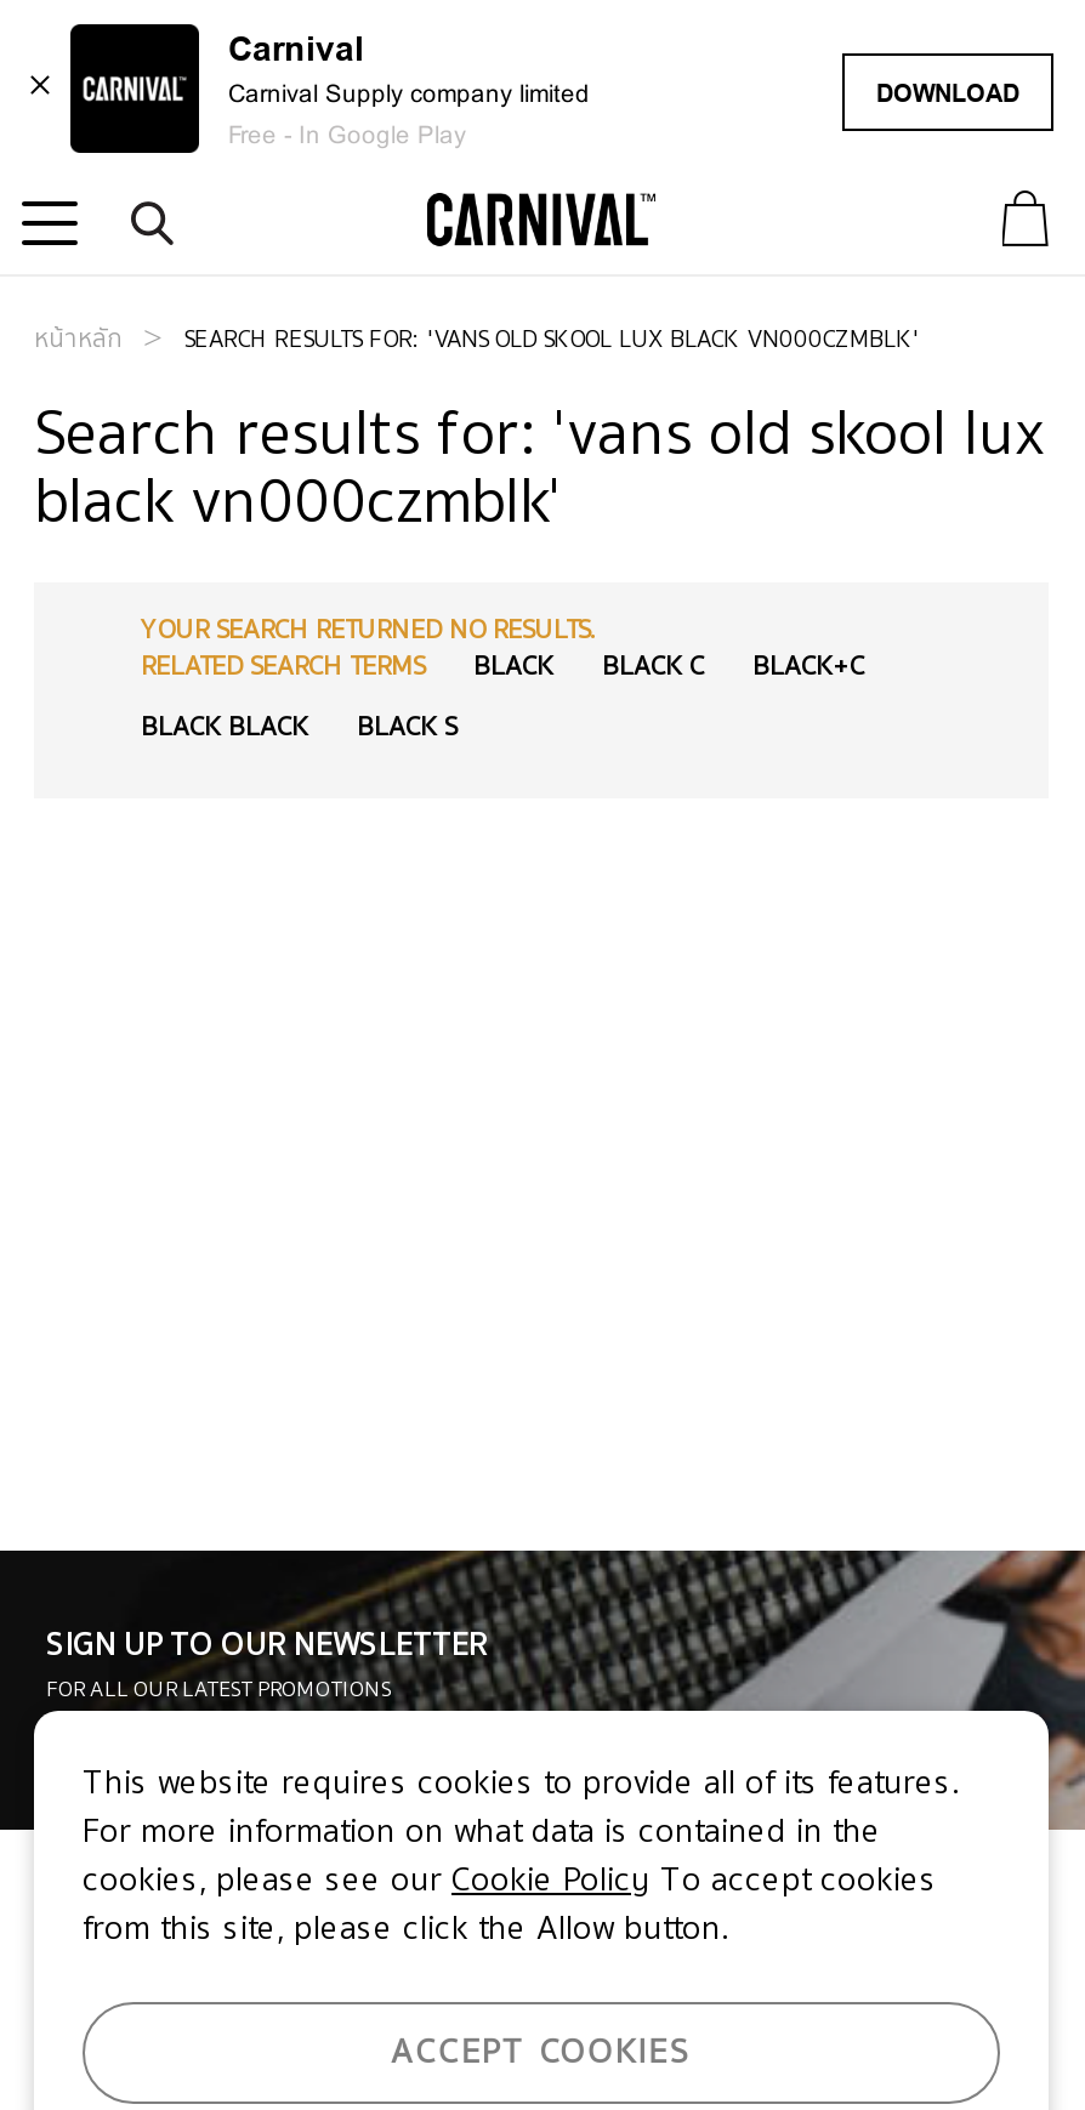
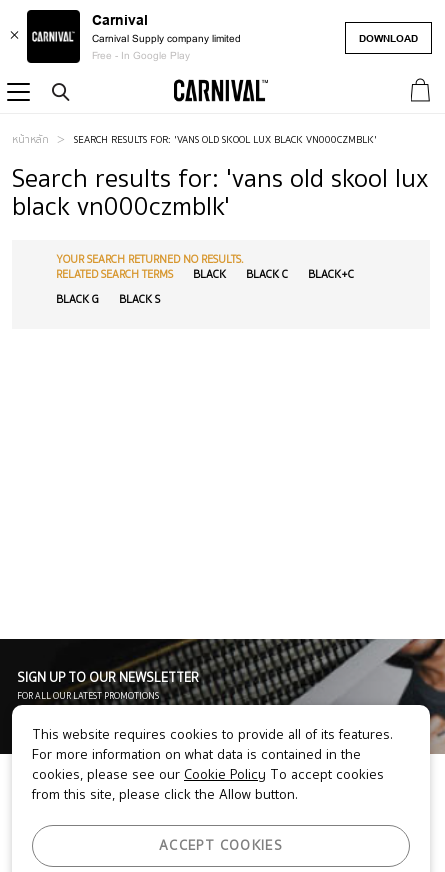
[141,706,308,745] BLACK BLACK -> [56,291,99,307] BLACK G

